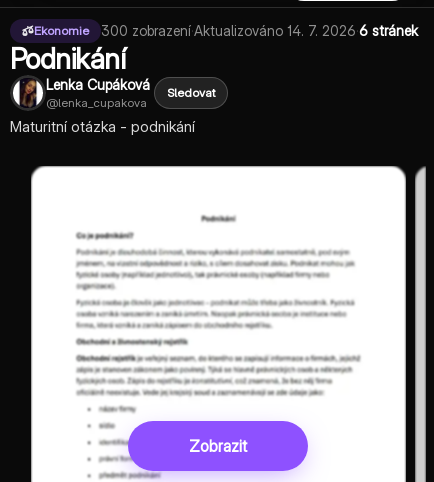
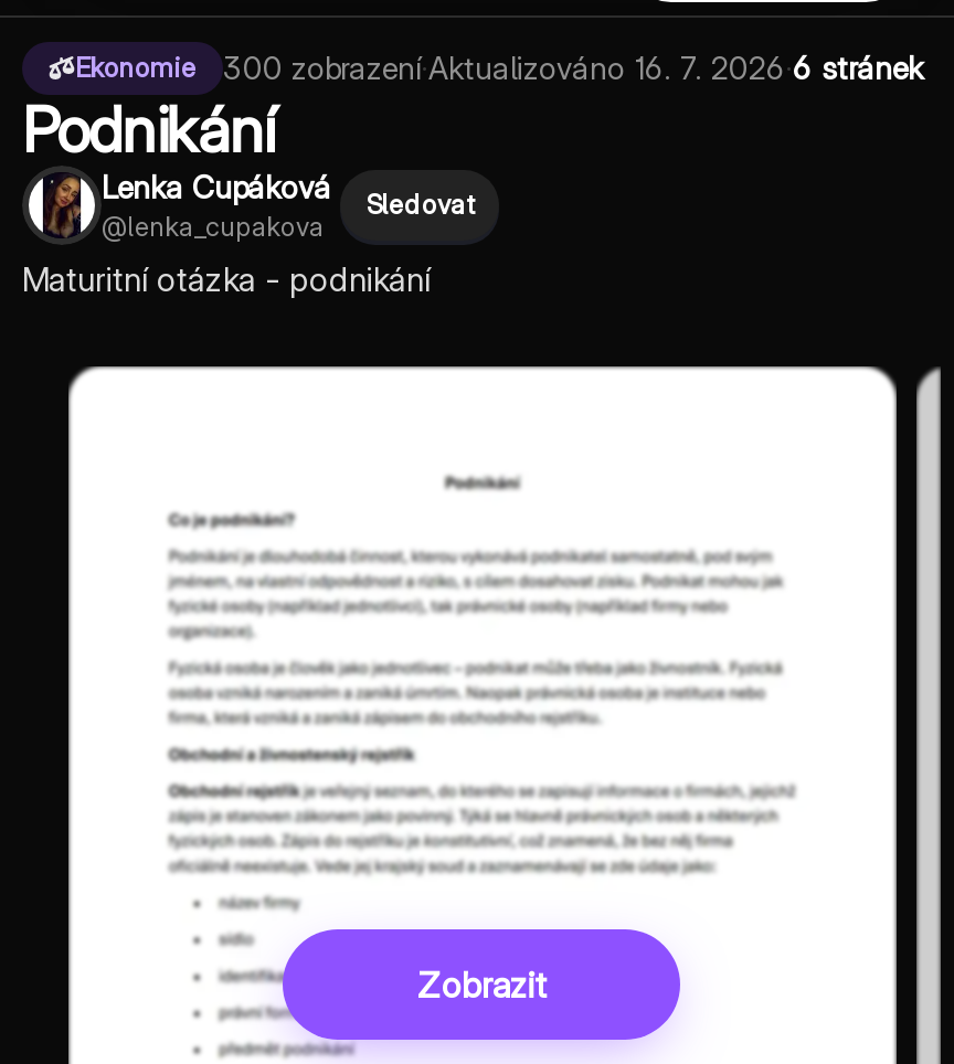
[101,22,418,39] 300 zobrazení · Aktualizováno 14. 7. 2026 · 6 stránek -> [223,49,923,86] 300 zobrazení · Aktualizováno 16. 7. 2026 · 6 stránek

